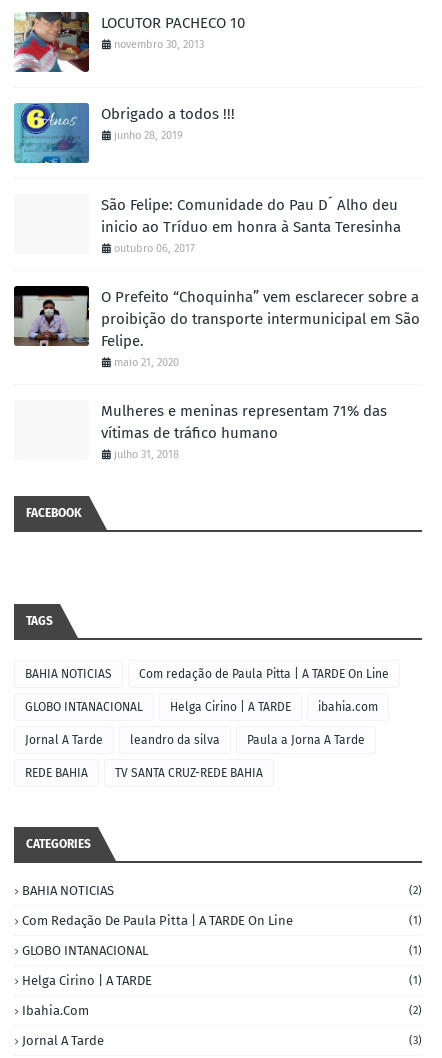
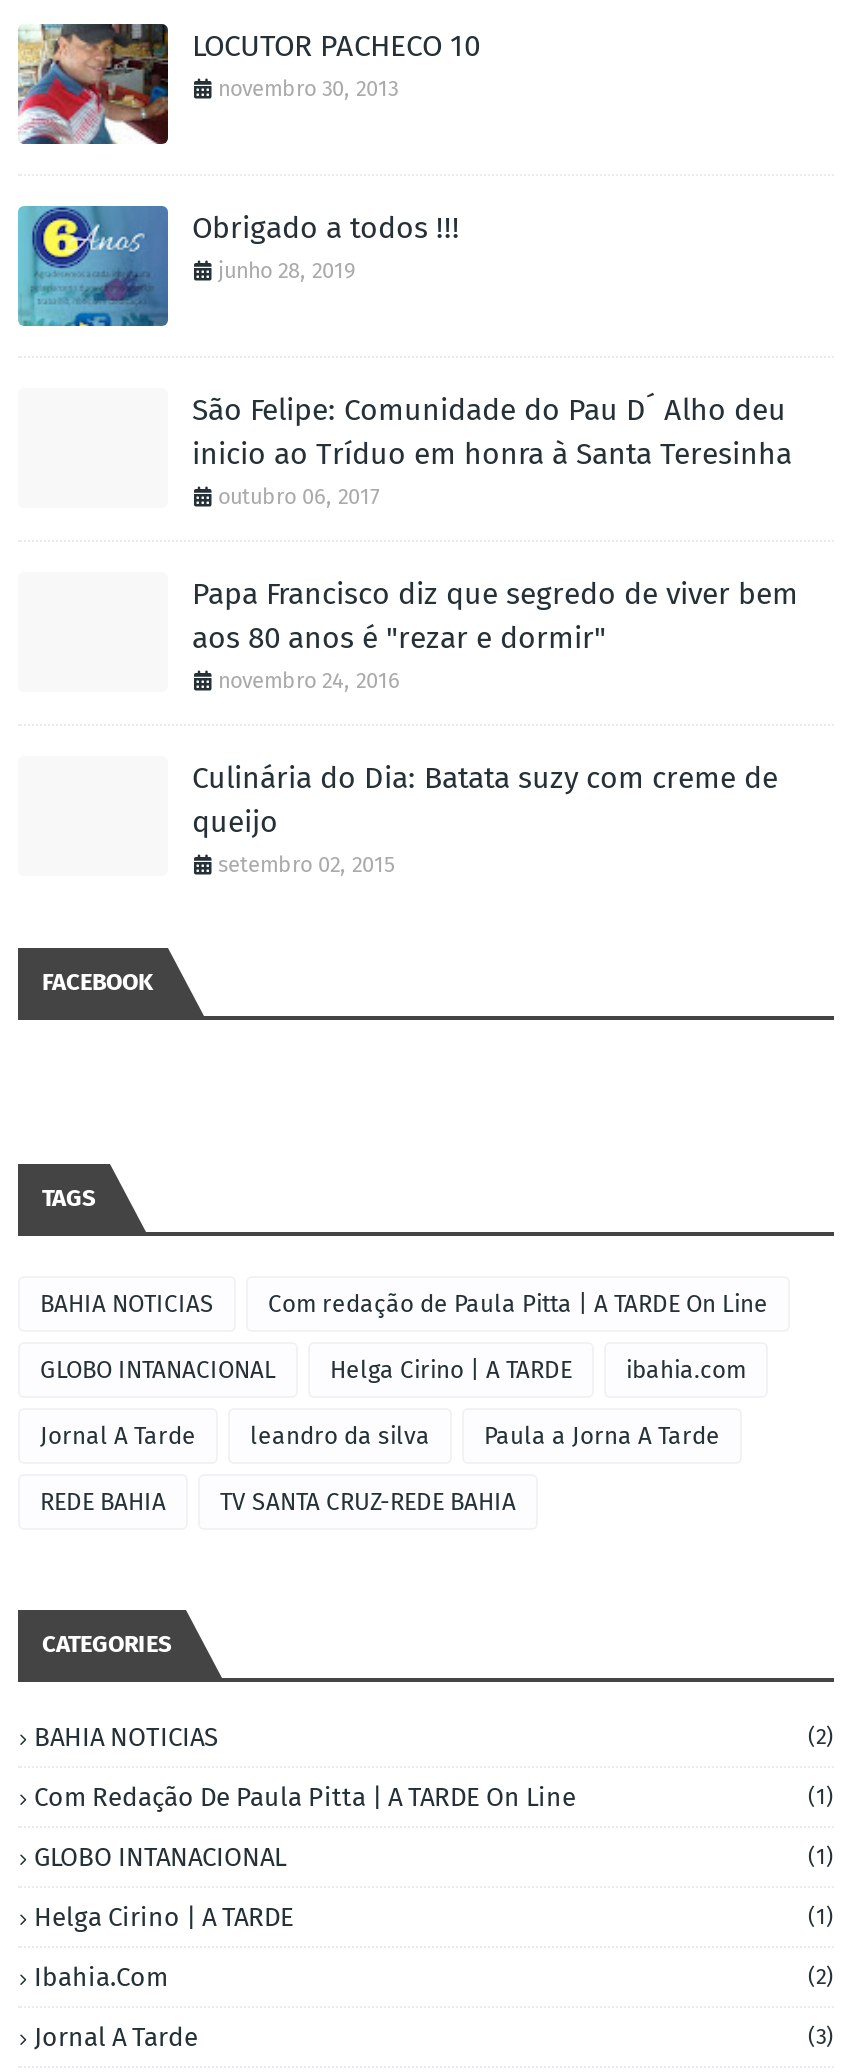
[13,285,87,347] [image] -> none
[101,288,420,369] O Prefeito “Choquinha” vem esclarecer sobre a | proibição do transporte intermunicipal em São | Felipe. | maio 21, 2020 -> [192,576,798,694] Papa Francisco diz que segredo de viver bem | aos 80 anos é "rezar e dormir" | novembro 24, 2016
[101,402,387,461] Mulheres e meninas representam 71% das | vítimas de tráfico humano | julho 31, 2018 -> [192,760,778,878] Culinária do Dia: Batata suzy com creme de | queijo | setembro 02, 2015

